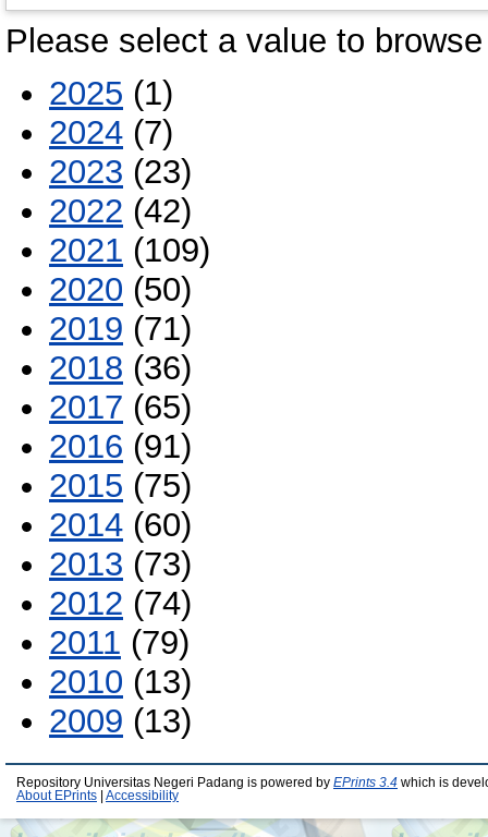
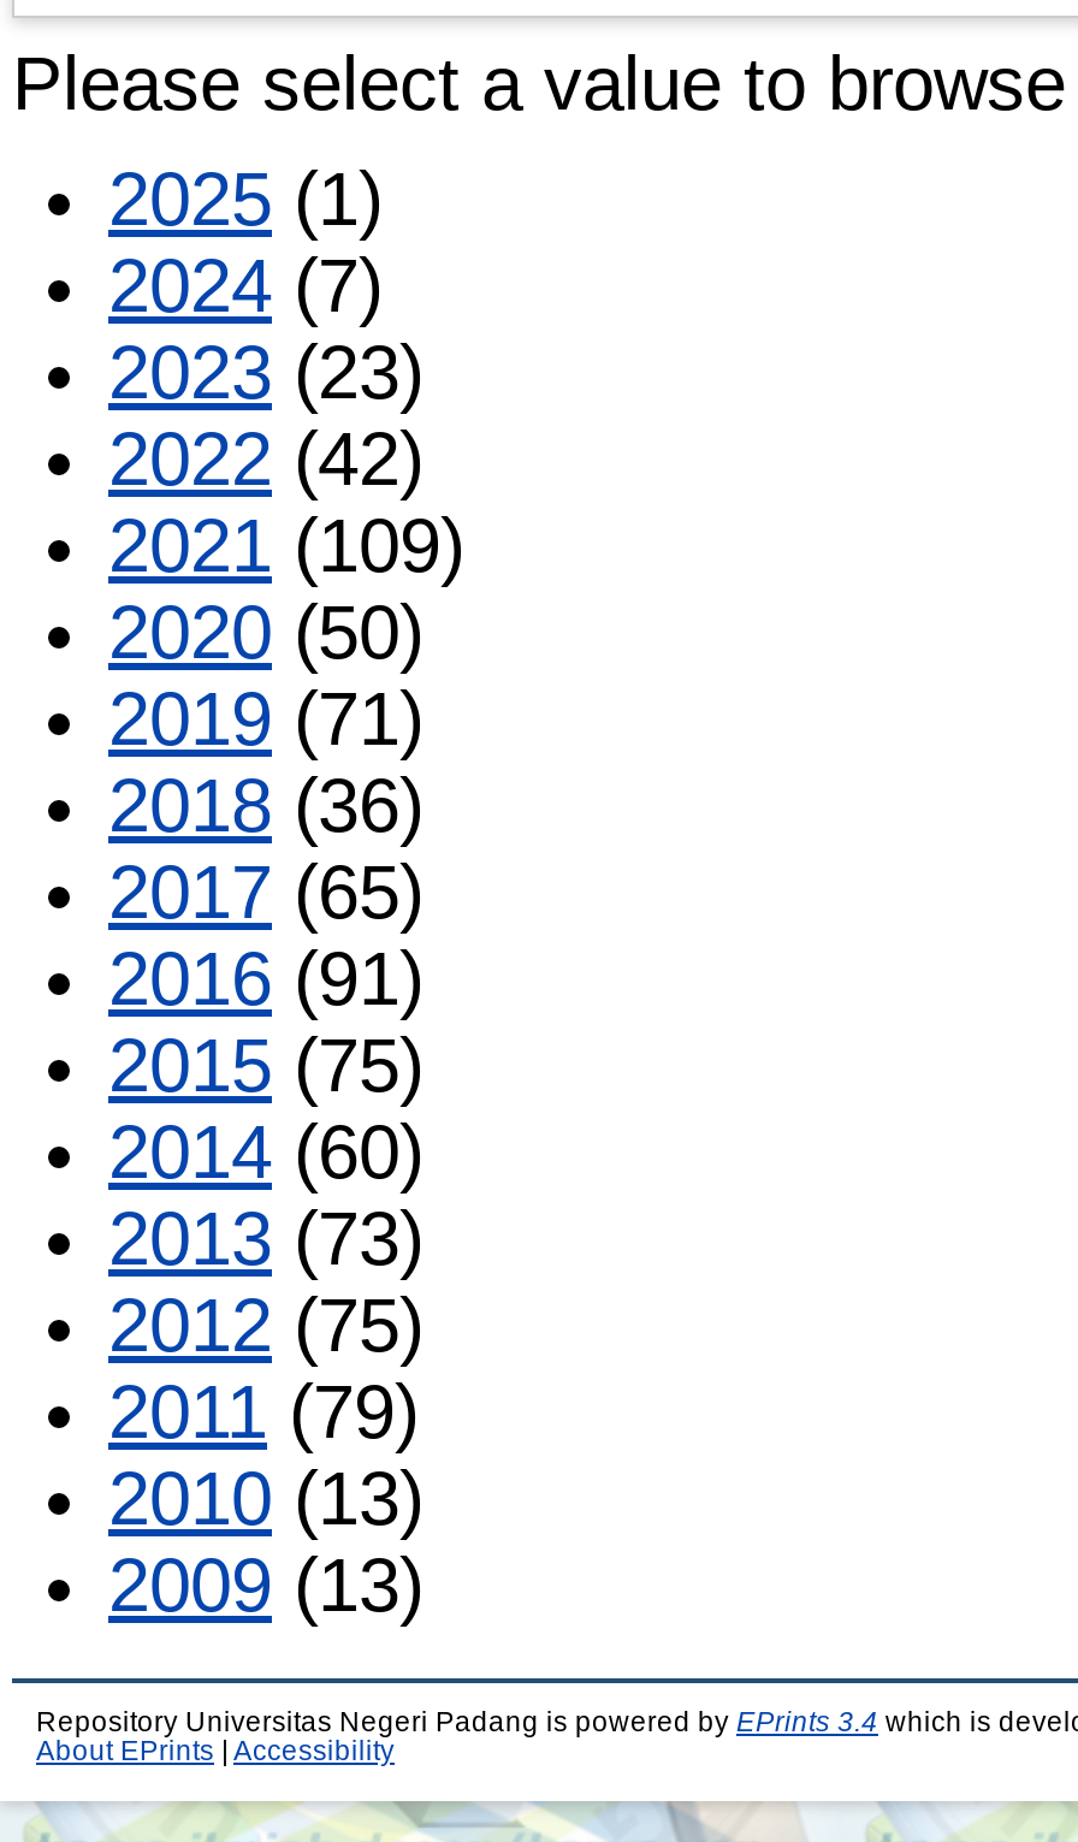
[49,585,192,623] 2012 (74) -> [108,1285,423,1369] 2012 (75)

